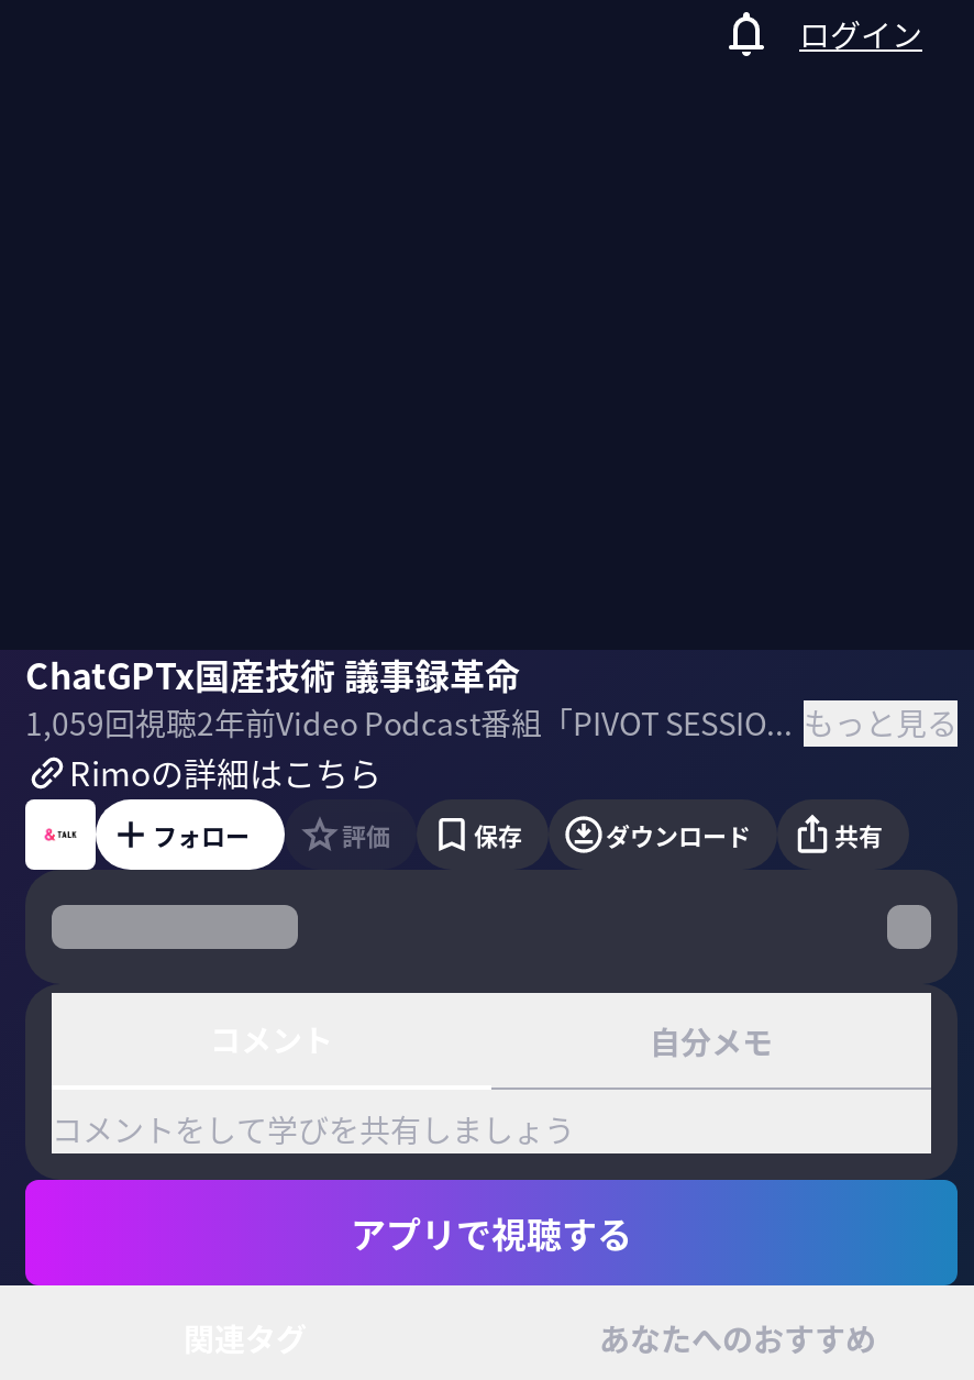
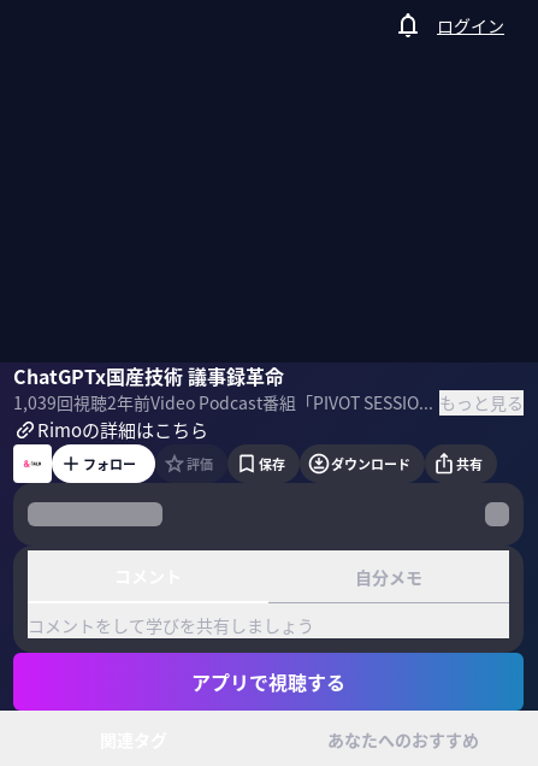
[25,700,276,744] 1,059回視聴2年前 -> [13,390,150,414] 1,039回視聴2年前

